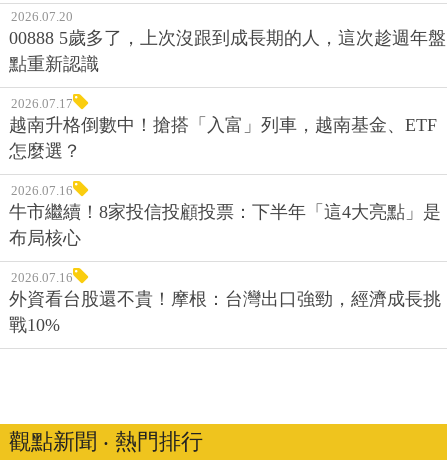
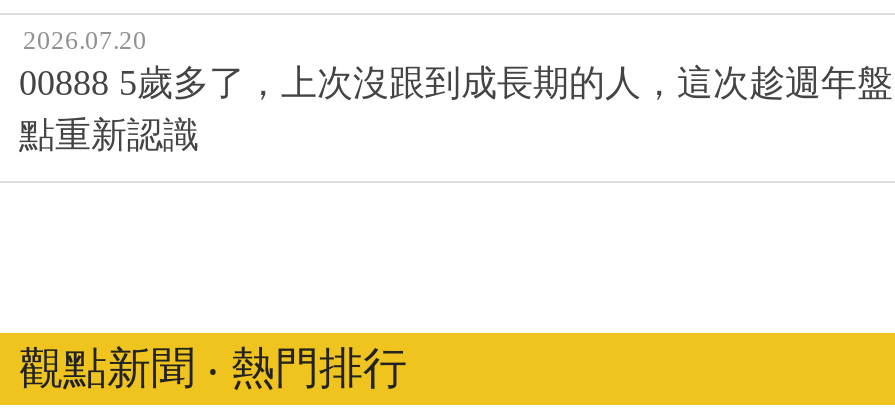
[9,96,441,335] 2026.07.17 | 越南升格倒數中！搶搭「入富」列車，越南基金、ETF | 怎麼選？ | 2026.07.16 | 牛市繼續！8家投信投顧投票：下半年「這4大亮點」是 | 布局核心 | 2026.07.16 | 外資看台股還不貴！摩根：台灣出口強勁，經濟成長挑 | 戰10% -> none

